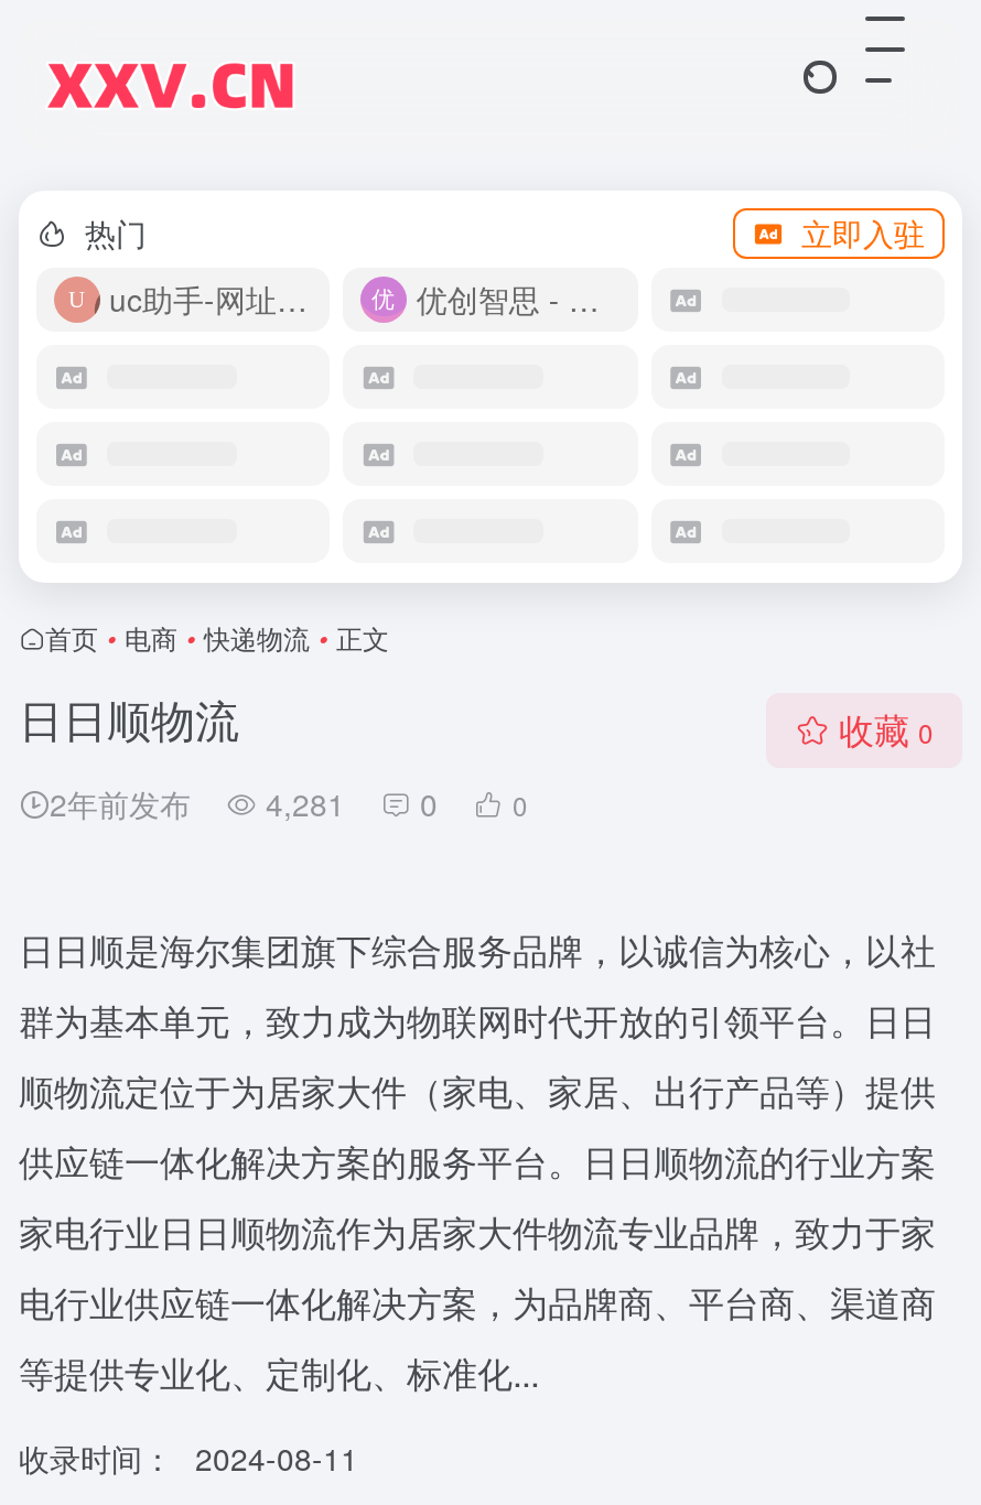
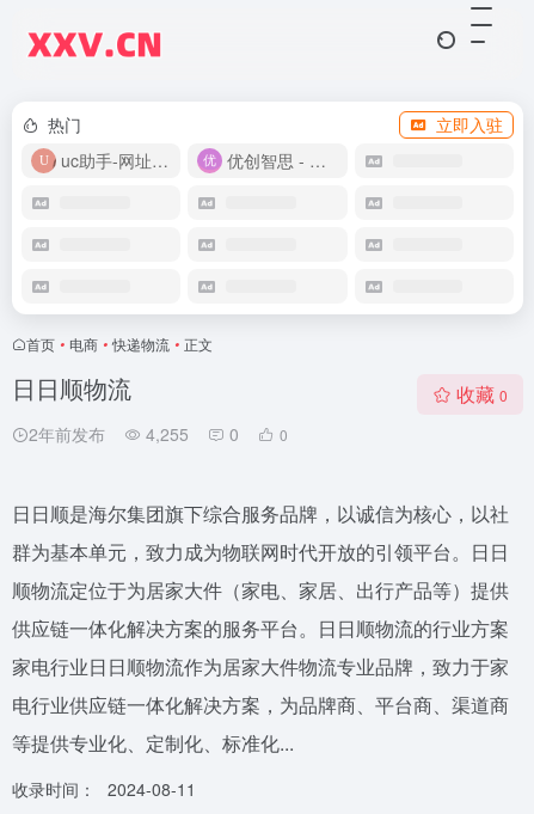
[50,781,528,825] 2年前发布 4,281 0 0 -> [29,422,288,446] 2年前发布 4,255 0 0

